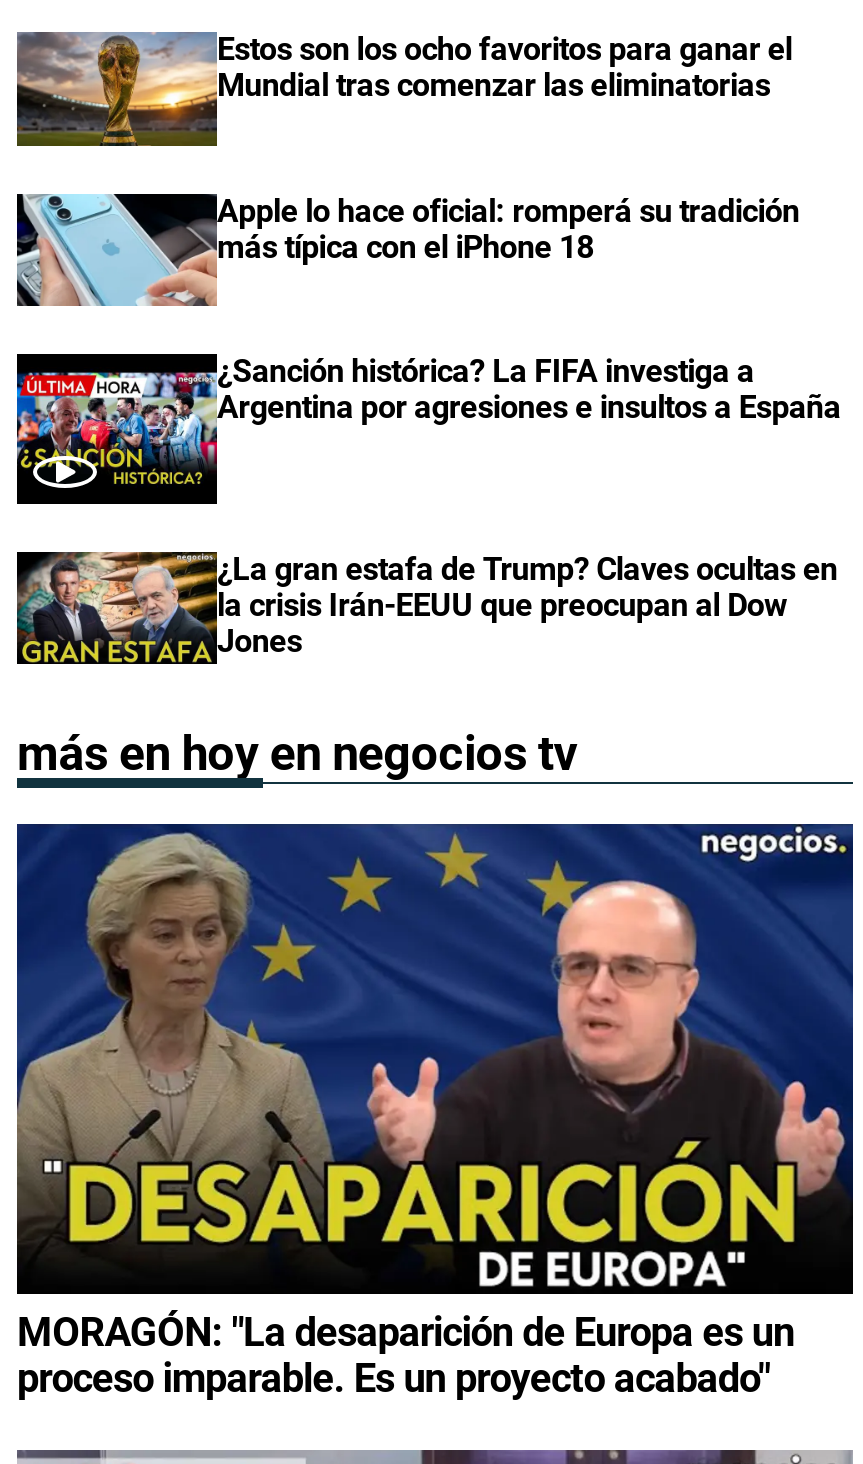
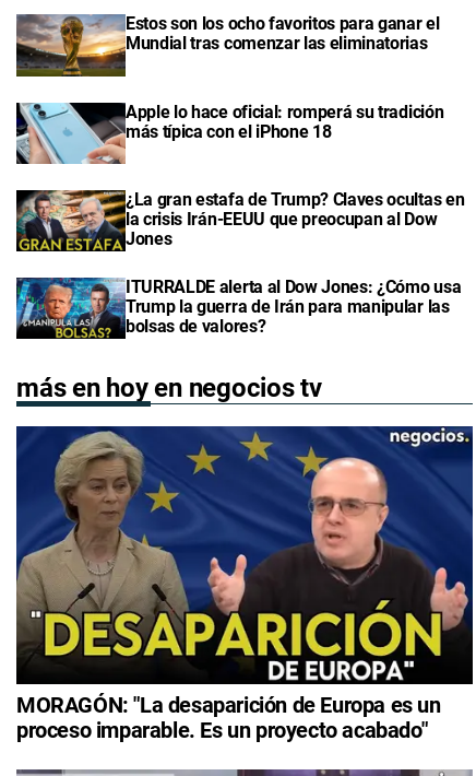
[15,352,841,506] [image] | ¿Sanción histórica? La FIFA investiga a | Argentina por agresiones e insultos a España -> none
moved [13,548,837,666] -> [14,188,464,252]: [image] | ¿La gran estafa de Trump? Claves ocultas en | la crisis Irán-EEUU que preocupan al Dow | Jones
none -> [15,277,461,339] [image] | ITURRALDE alerta al Dow Jones: ¿Cómo usa | Trump la guerra de Irán para manipular las | bolsas de valores?

